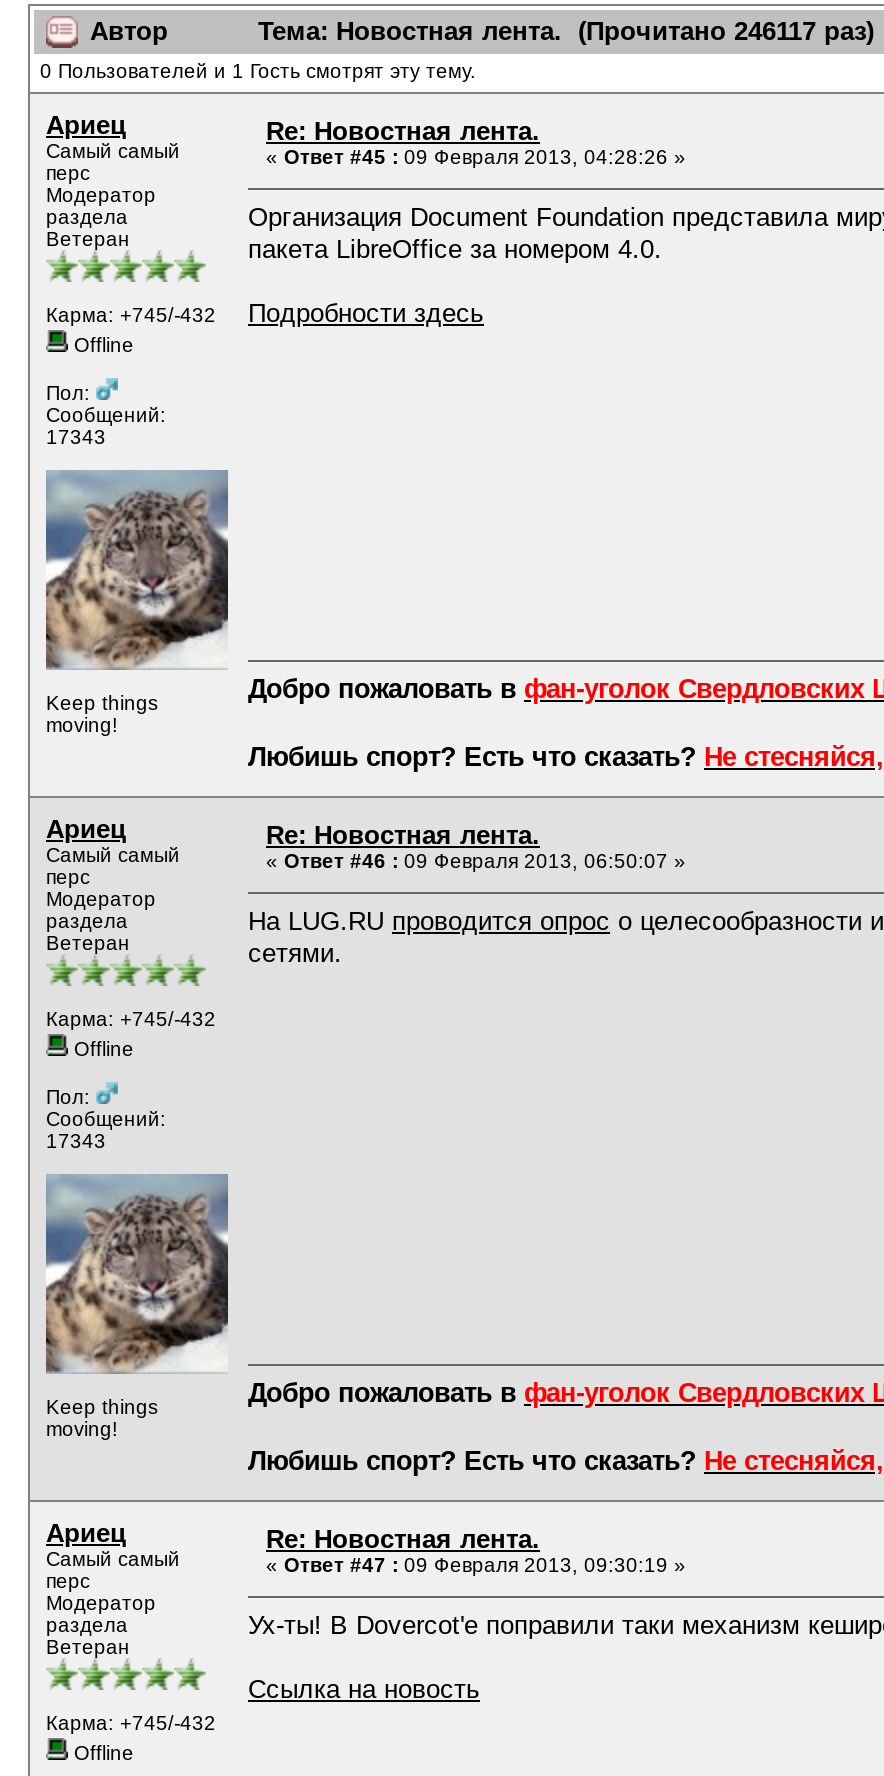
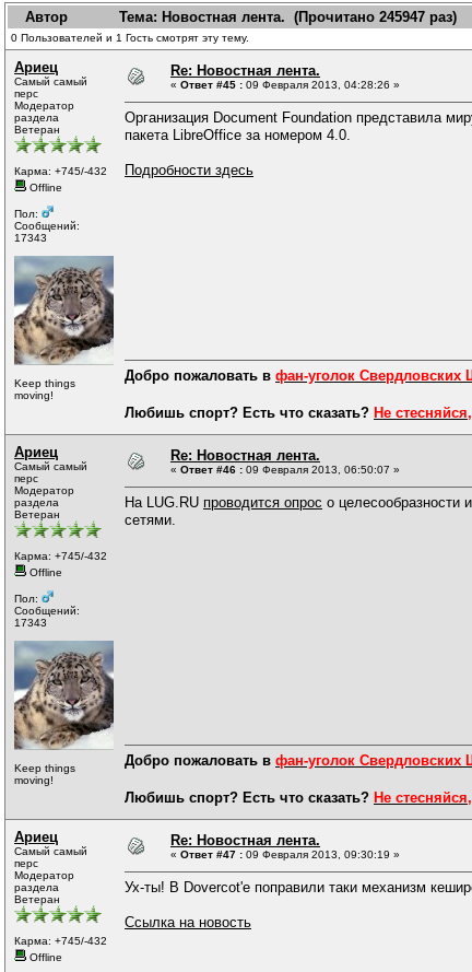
[258,16,874,46] Тема: Новостная лента. (Прочитано 246117 раз) -> [119,9,457,25] Тема: Новостная лента. (Прочитано 245947 раз)

